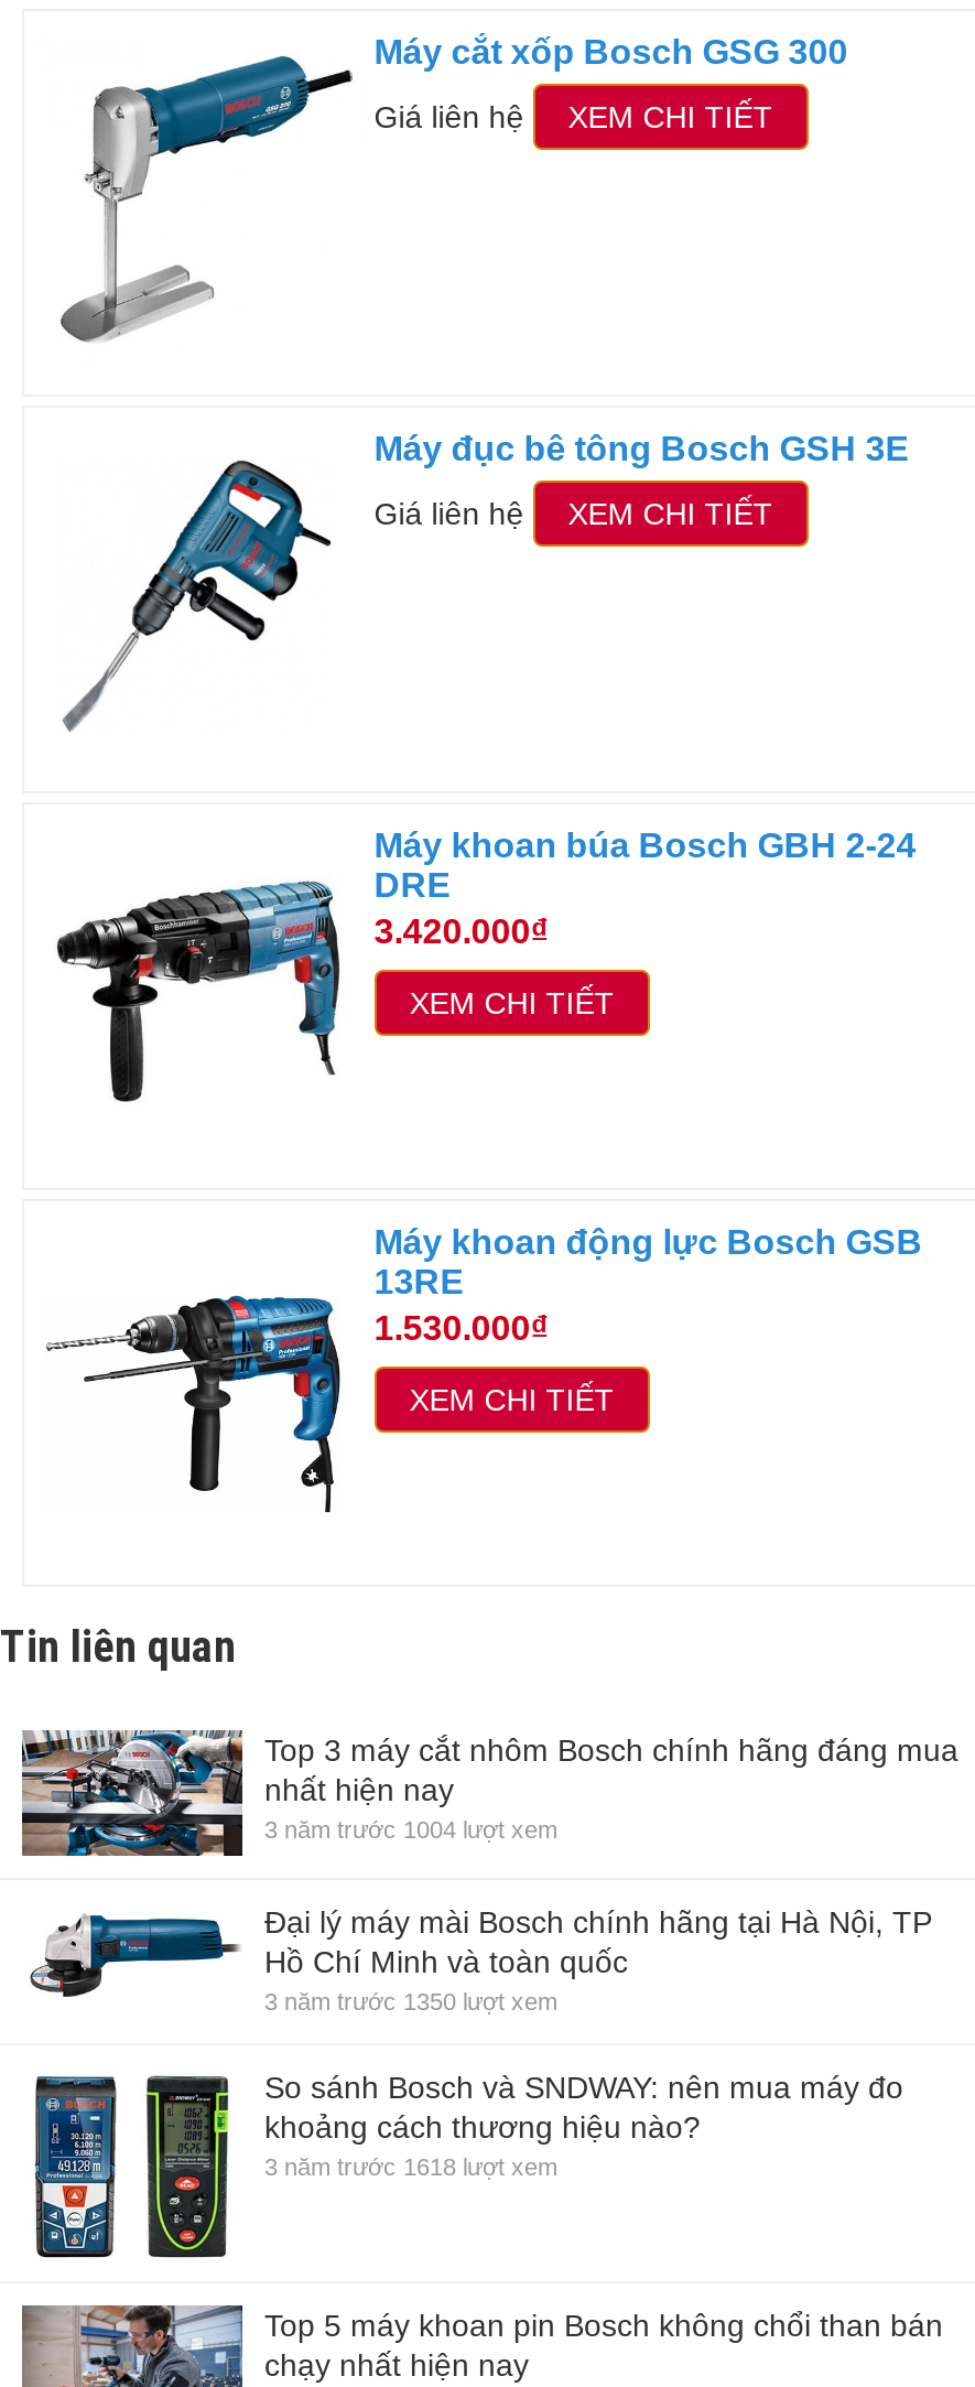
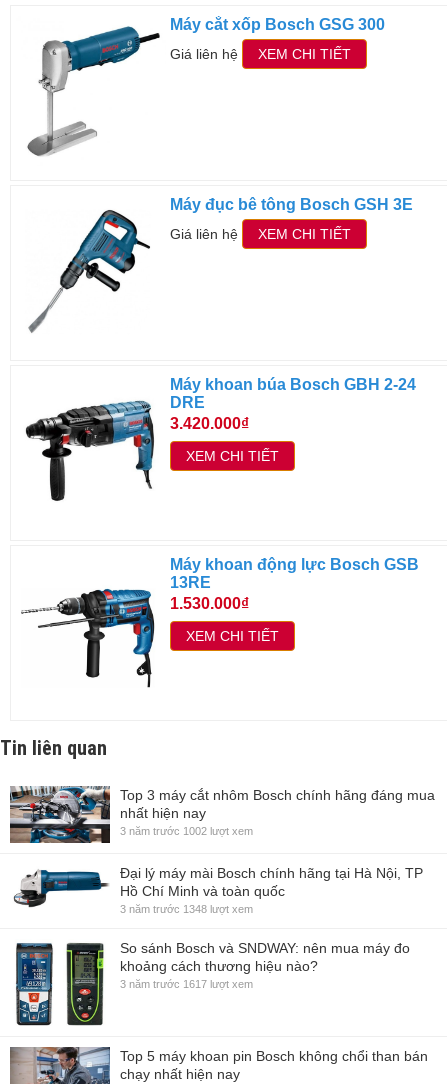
[264,1817,557,1843] 3 năm trước 1004 lượt xem -> [120,825,253,837] 3 năm trước 1002 lượt xem
[264,1987,557,2014] 3 năm trước 1350 lượt xem -> [120,903,253,915] 3 năm trước 1348 lượt xem
[264,2152,557,2179] 3 năm trước 1618 lượt xem -> [120,978,253,990] 3 năm trước 1617 lượt xem

